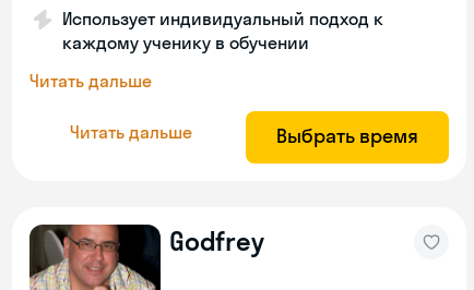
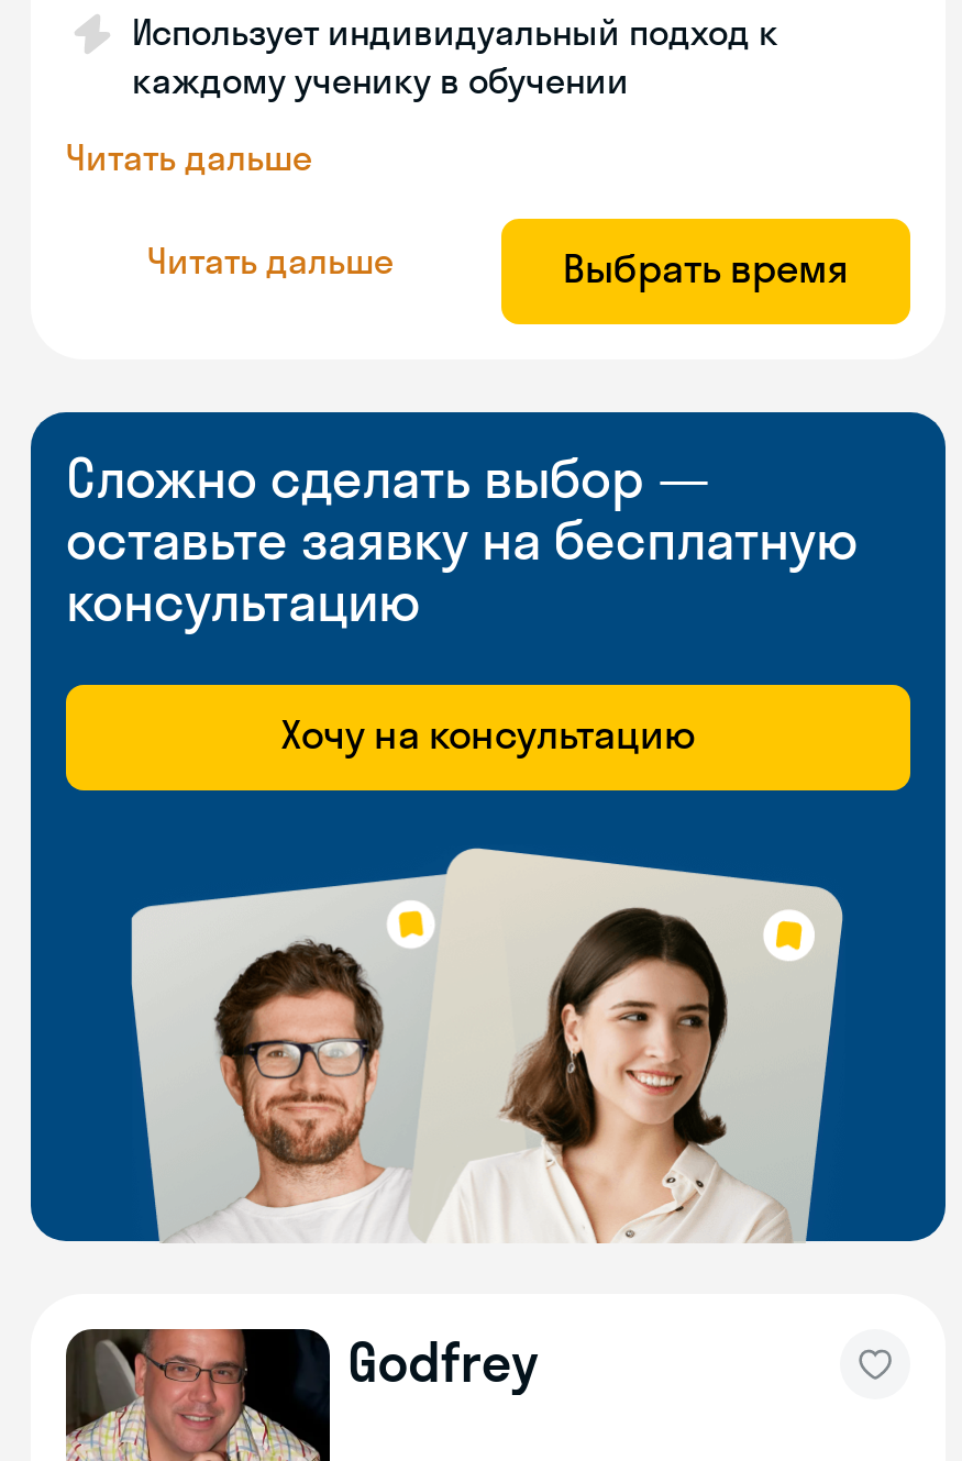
none -> [29,410,948,1246] [image] | Сложно сделать выбор — | оставьте заявку на бесплатную | консультацию | Хочу на консультацию

